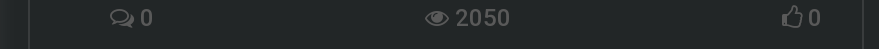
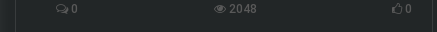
[449,5,511,33] 2050 -> [225,2,256,16] 2048

